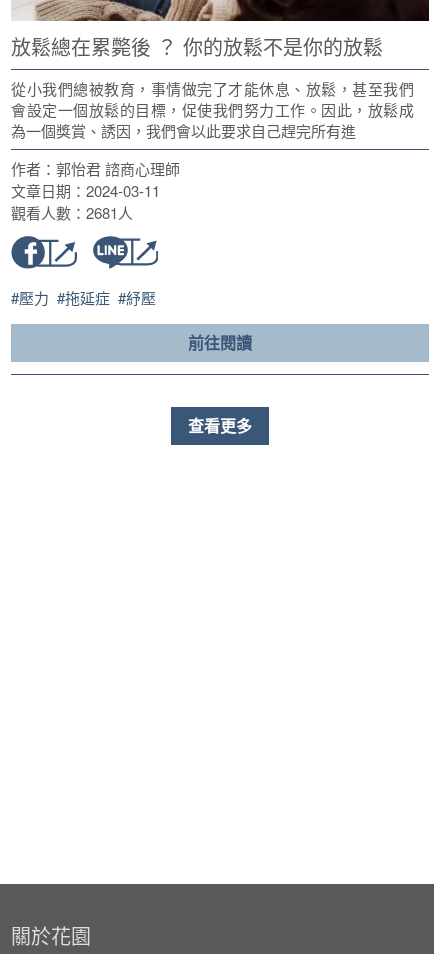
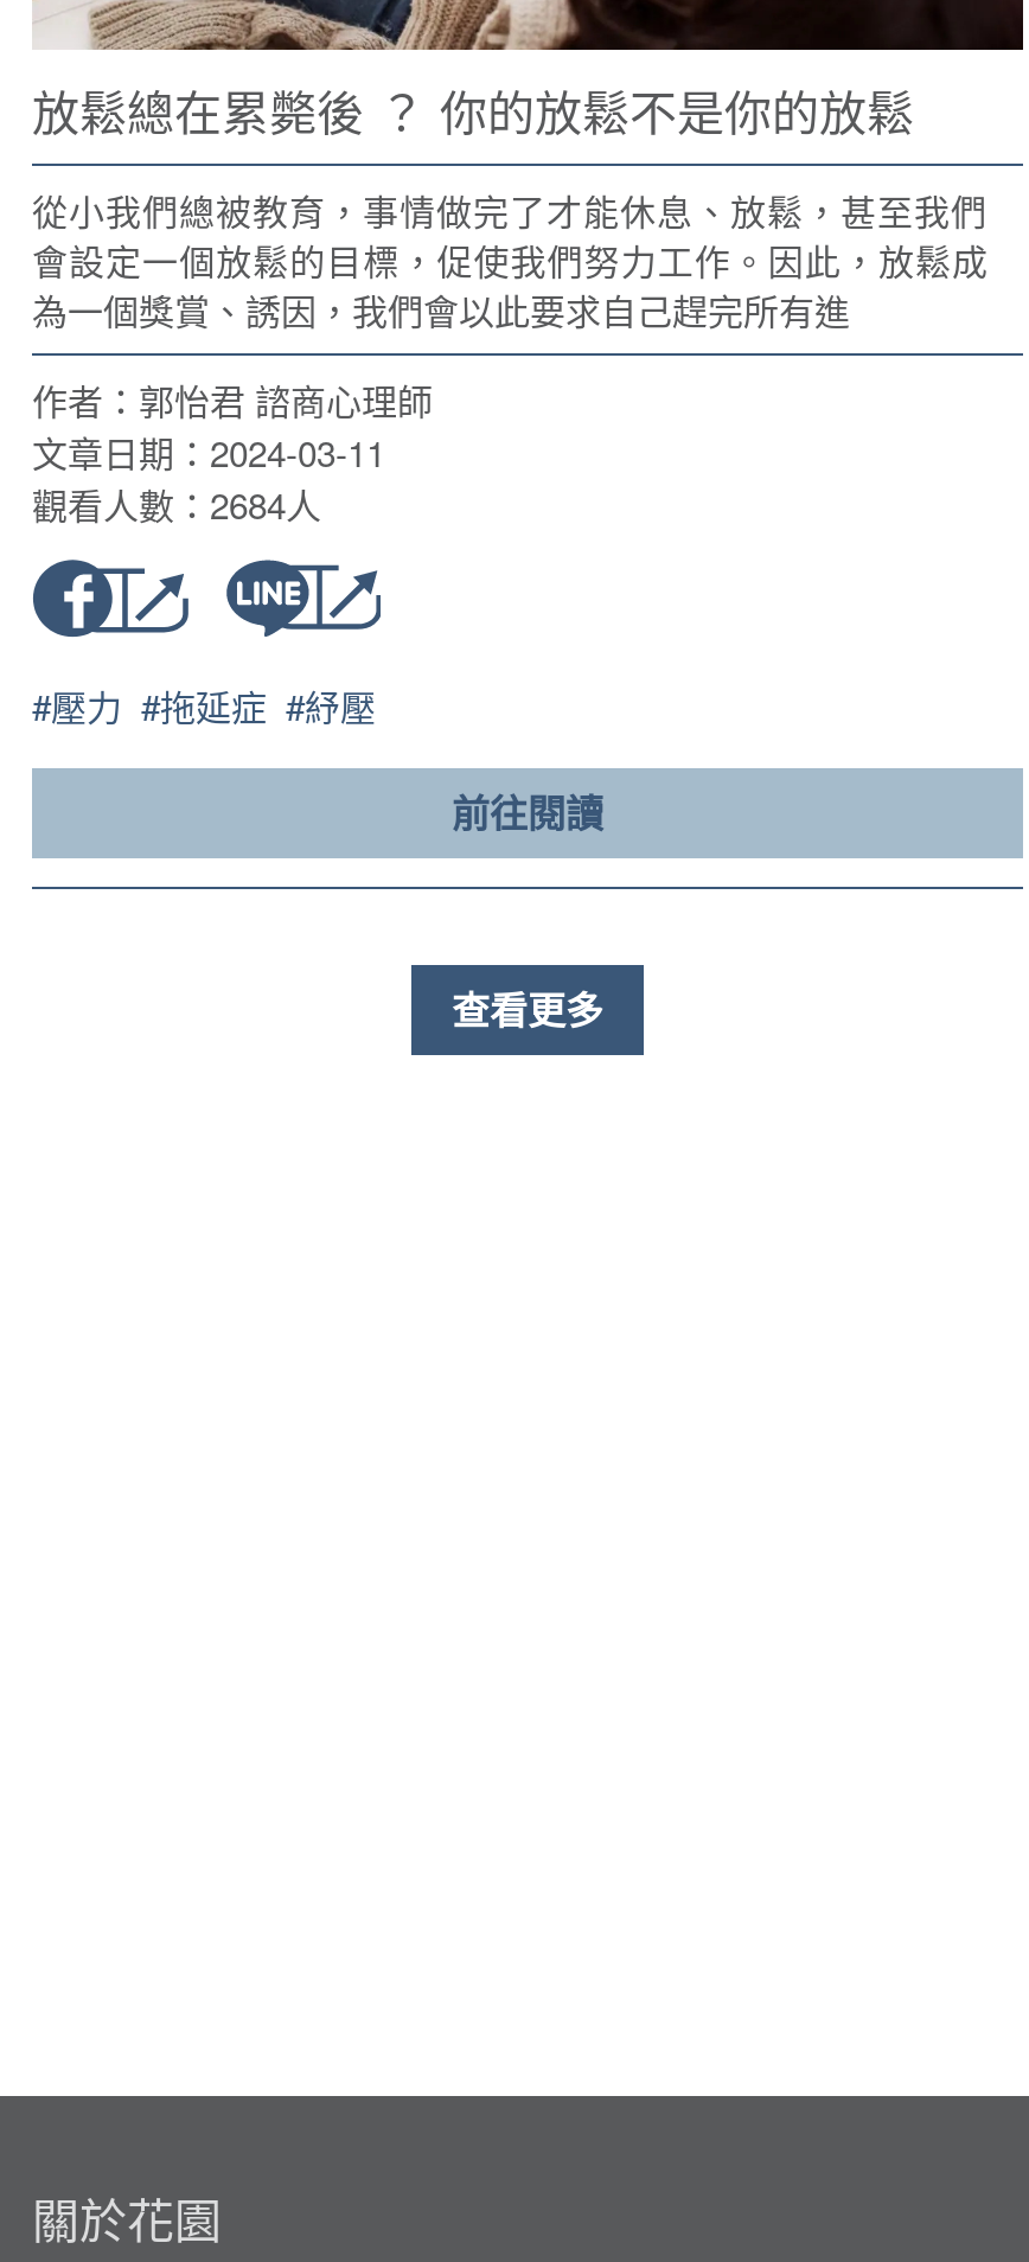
[11,202,133,223] 觀看人數：2681人 -> [32,479,321,529] 觀看人數：2684人

